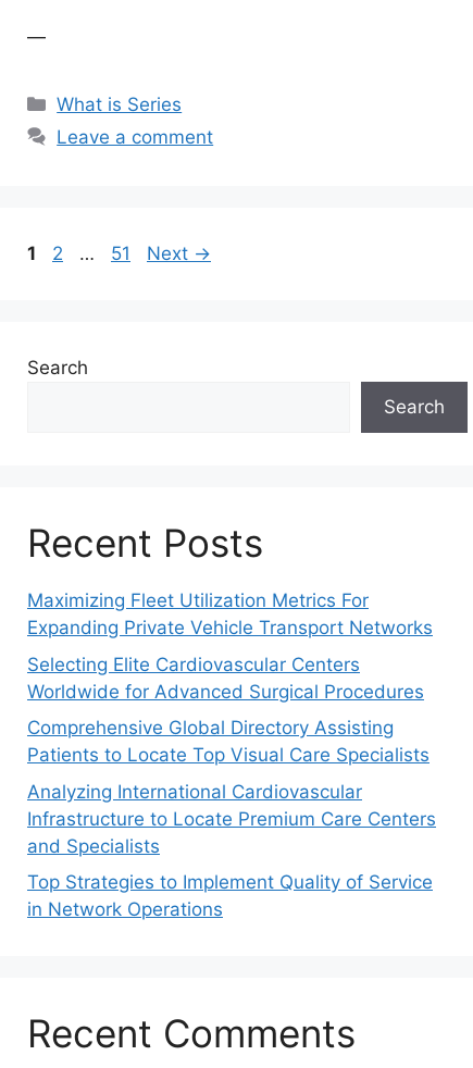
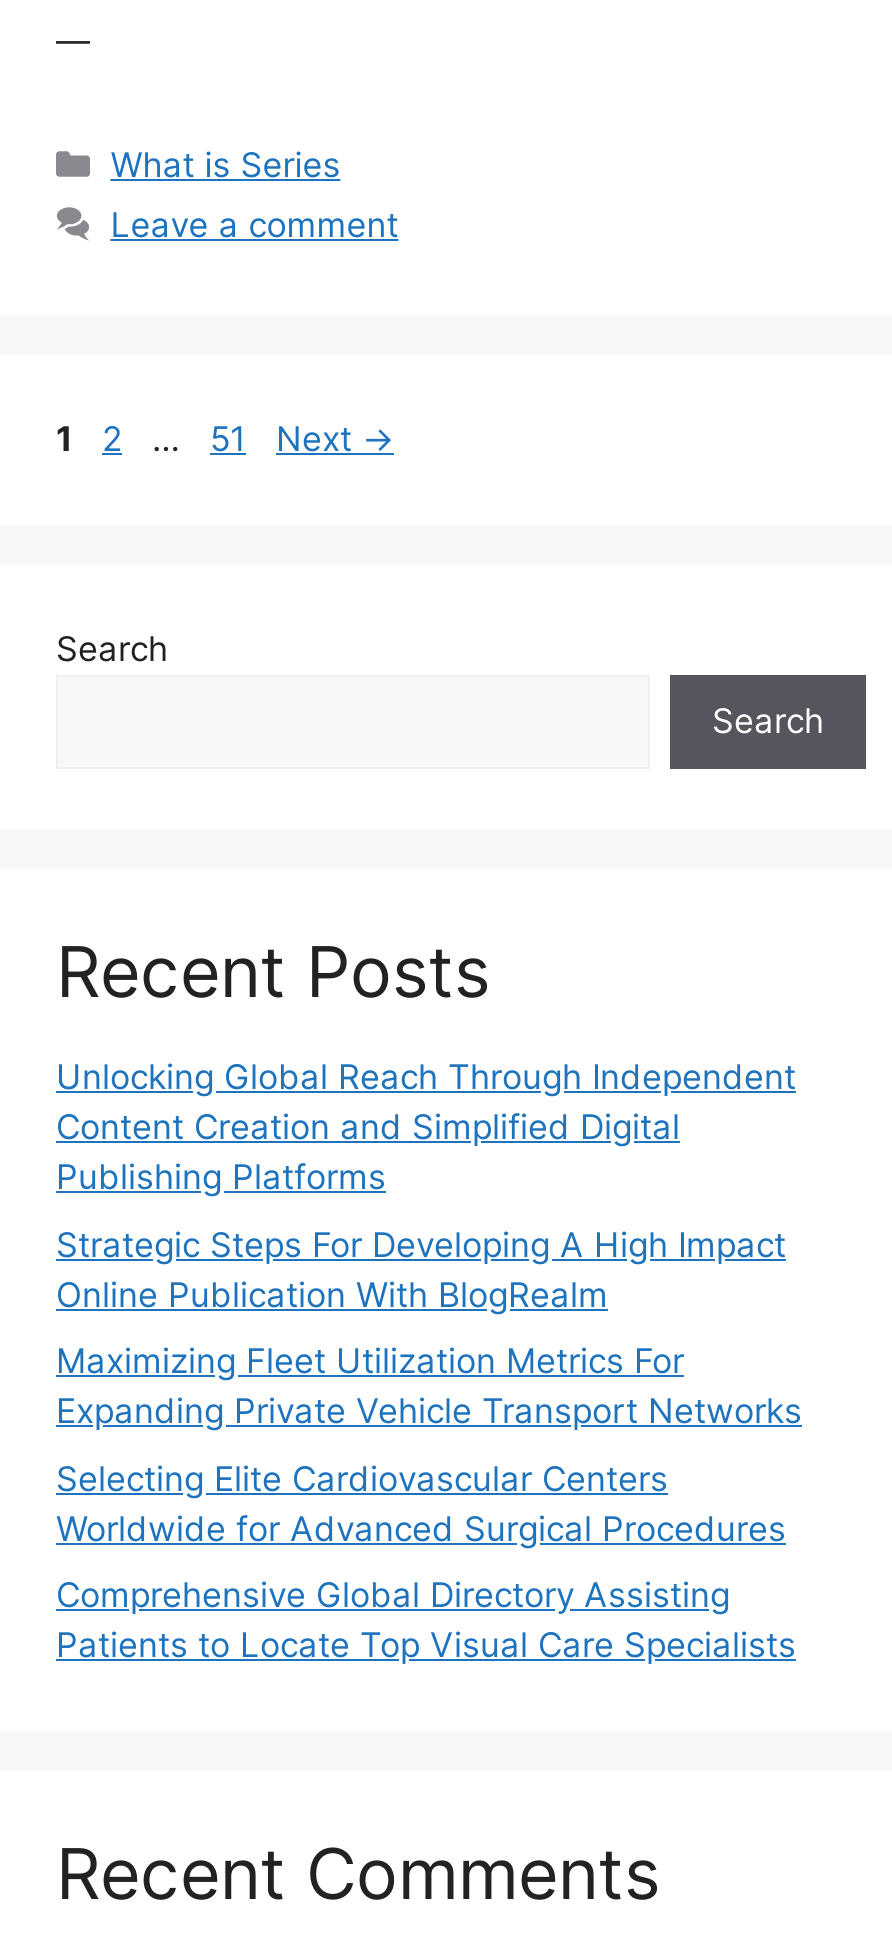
none -> [56,1057,796,1314] Unlocking Global Reach Through Independent | Content Creation and Simplified Digital | Publishing Platforms | Strategic Steps For Developing A High Impact | Online Publication With BlogRealm
moved [27,589,433,766] -> [56,1341,802,1665]: Maximizing Fleet Utilization Metrics For | Expanding Private Vehicle Transport Networks | Selecting Elite Cardiovascular Centers | Worldwide for Advanced Surgical Procedures | Comprehensive Global Directory Assisting | Patients to Locate Top Visual Care Specialists
[27,780,436,920] Analyzing International Cardiovascular | Infrastructure to Locate Premium Care Centers | and Specialists | Top Strategies to Implement Quality of Service | in Network Operations -> none

